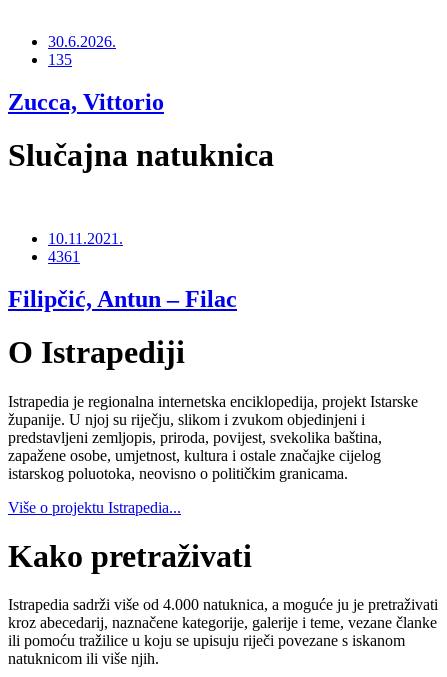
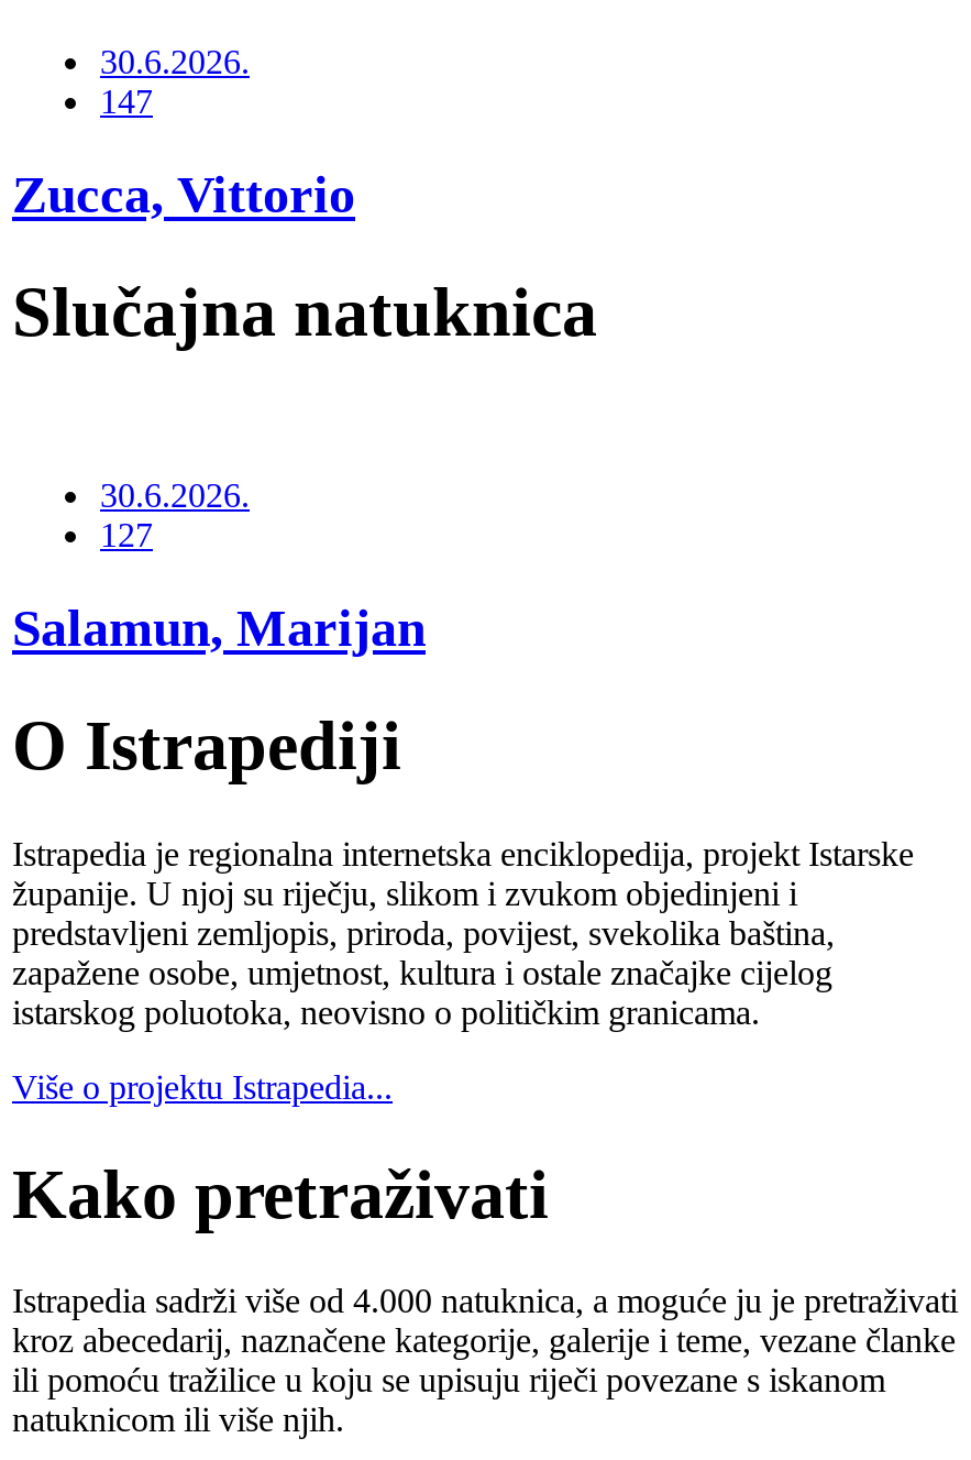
[48,51,72,68] 135 -> [100,83,153,120] 147
[48,230,123,265] 10.11.2021. | 4361 -> [100,476,250,553] 30.6.2026. | 127
[8,286,237,312] Filipčić, Antun – Filac -> [12,599,426,656] Salamun, Marijan

